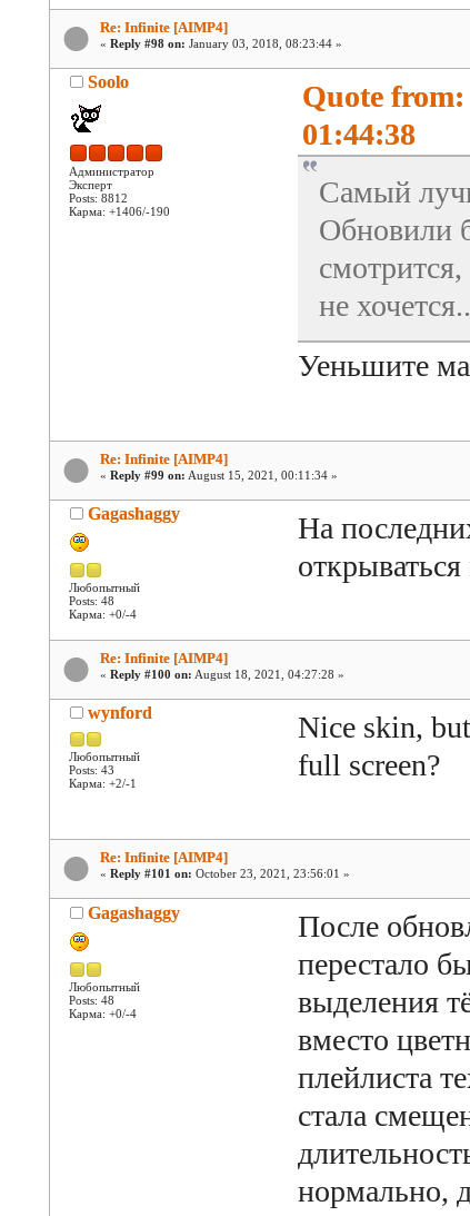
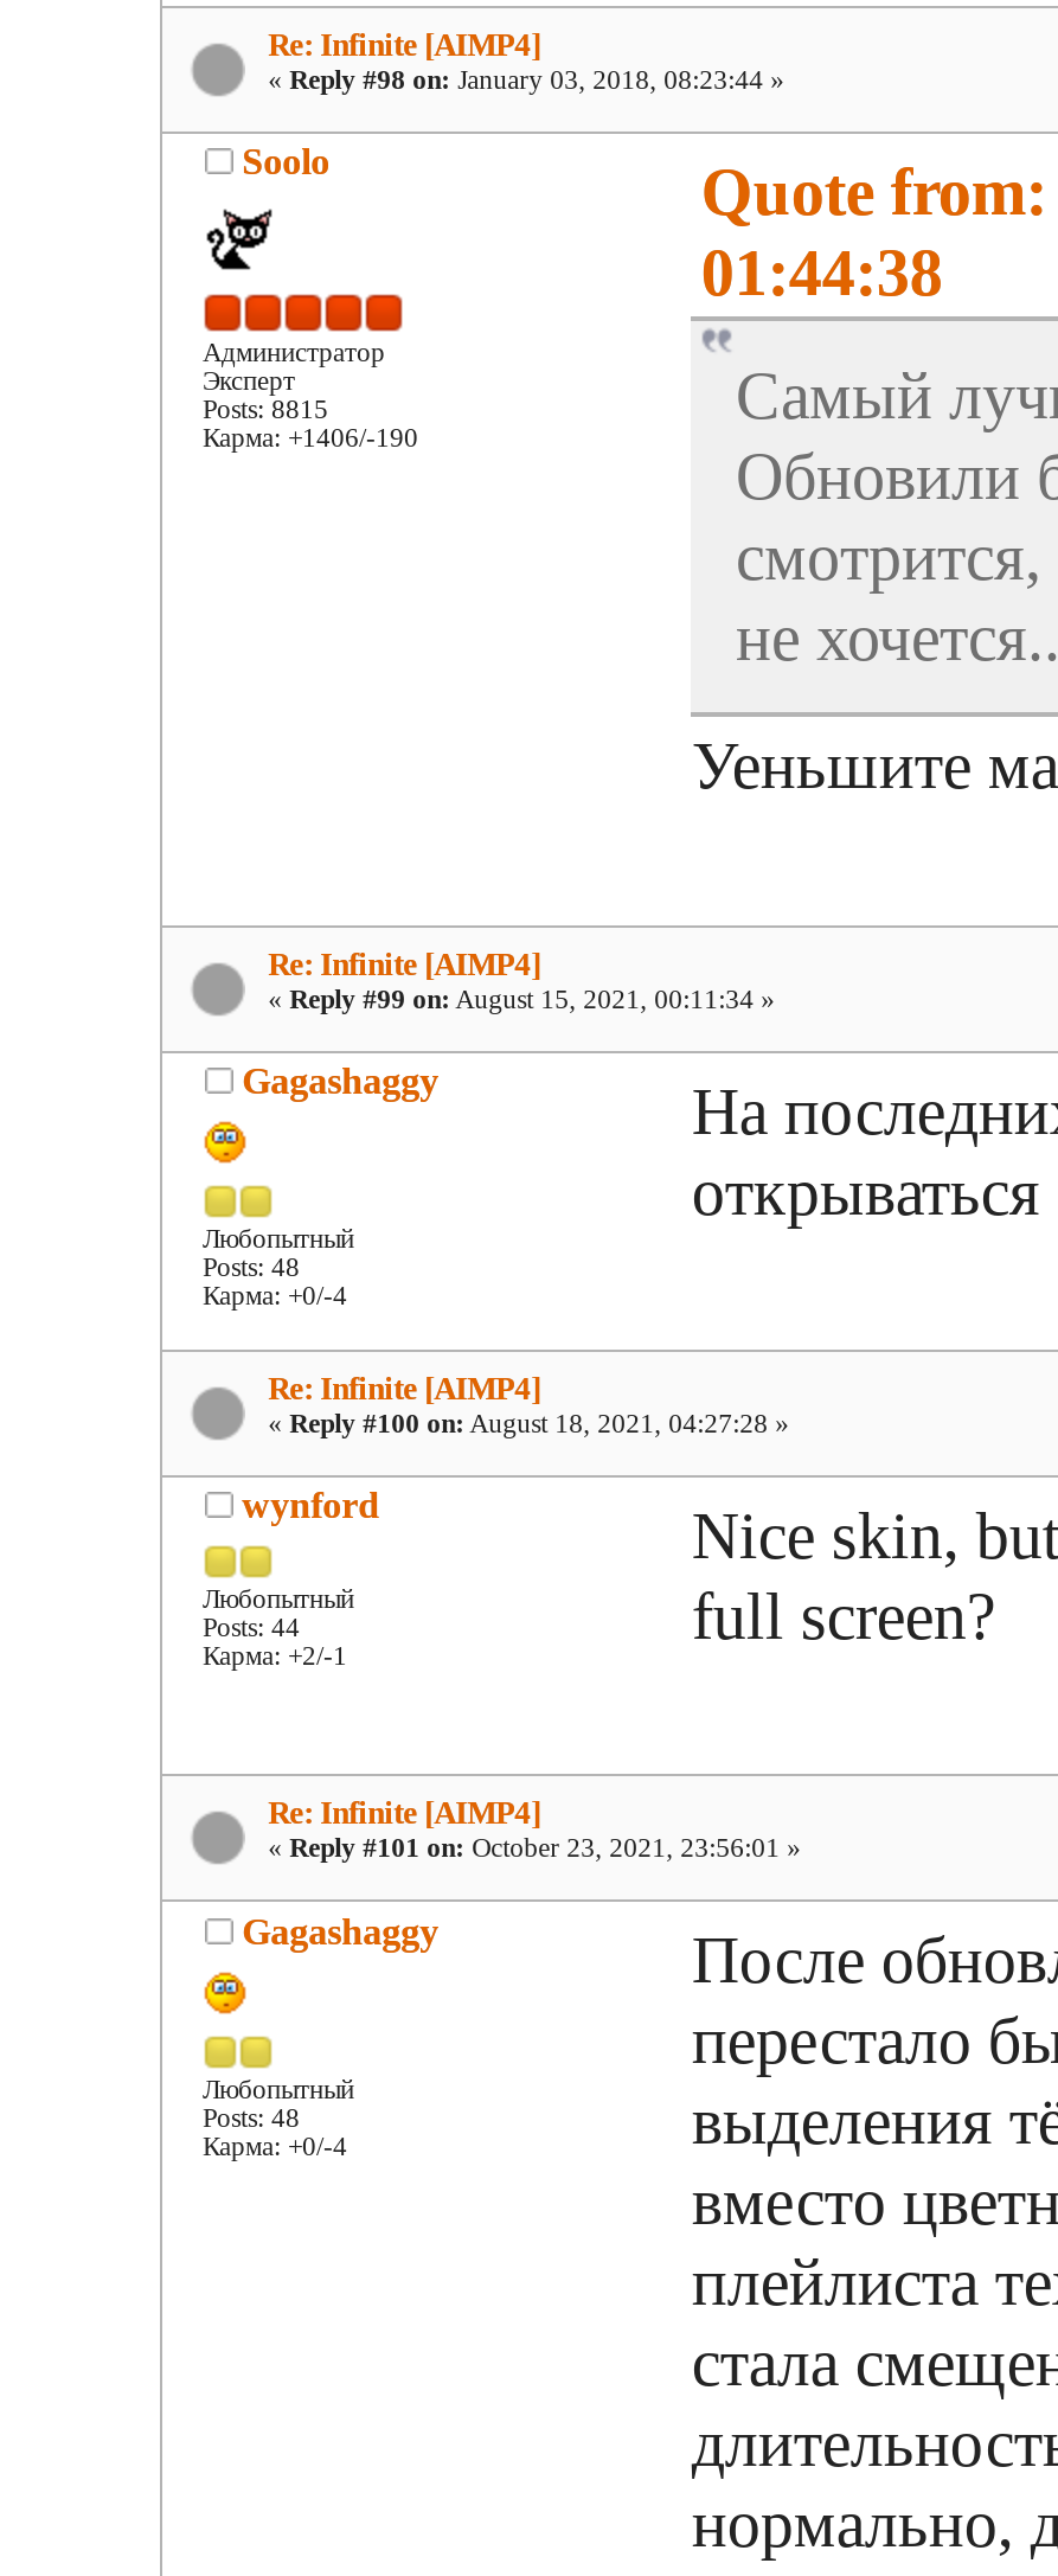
[69,191,128,205] Posts: 8812 -> [203,395,328,423] Posts: 8815
[69,763,114,776] Posts: 43 -> [203,1612,300,1640] Posts: 44

